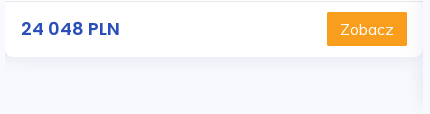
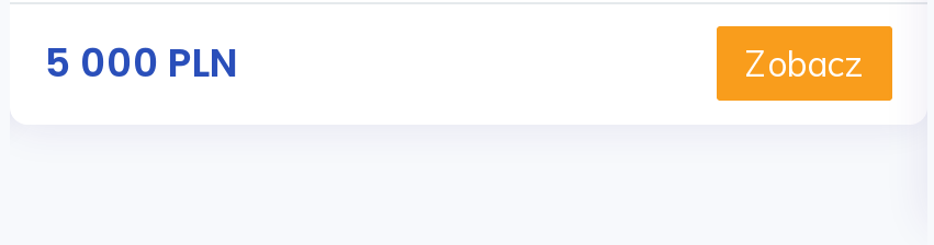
[21,16,120,41] 24 048 PLN -> [45,35,238,90] 5 000 PLN

